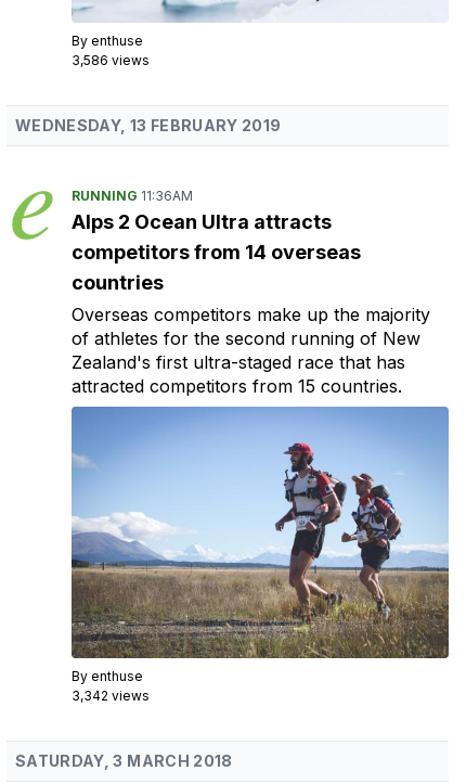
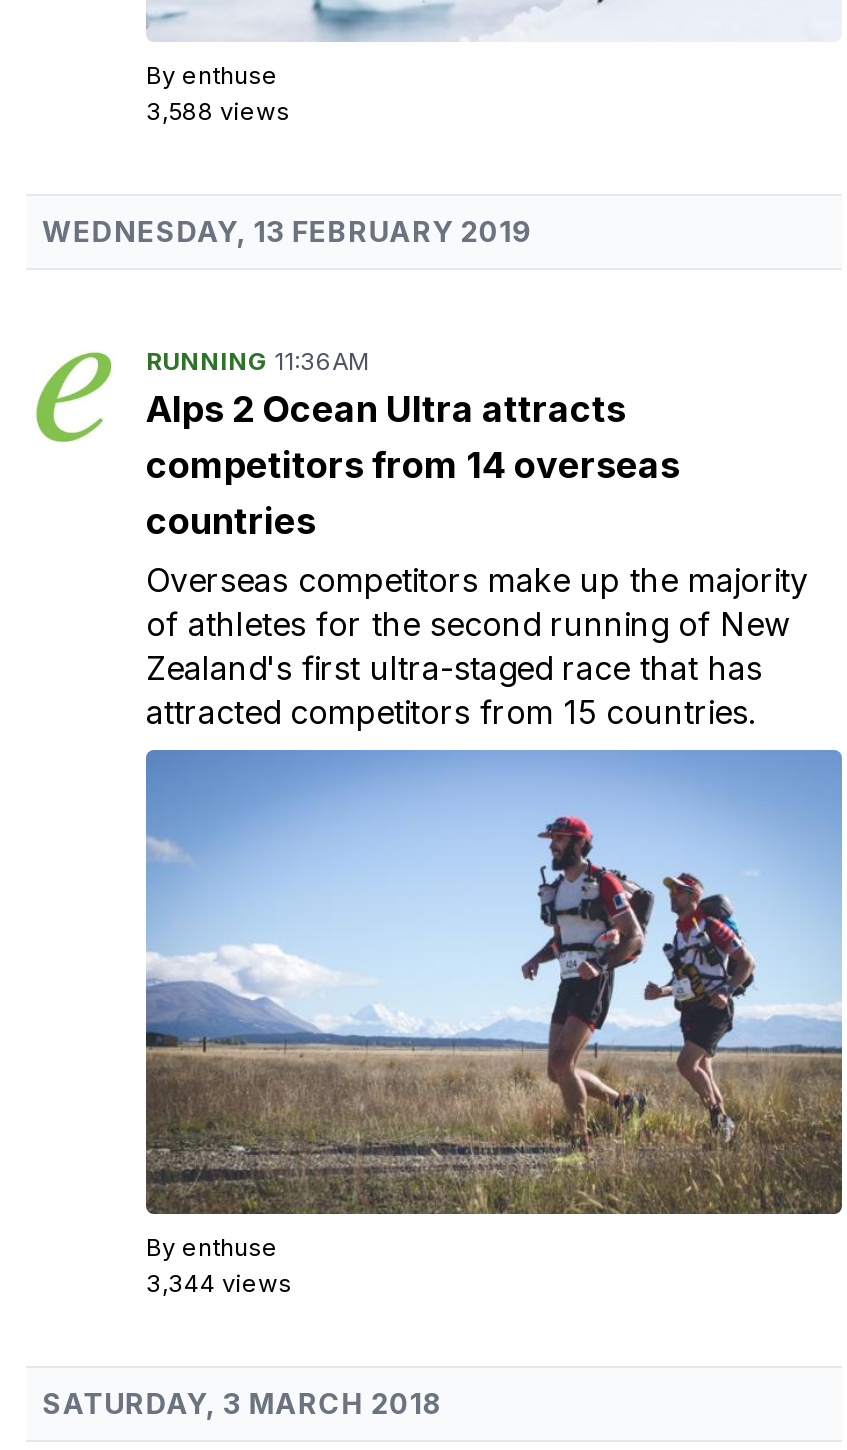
[72,52,150,69] 3,586 views -> [146,97,290,127] 3,588 views
[72,687,150,703] 3,342 views -> [146,1267,292,1297] 3,344 views

